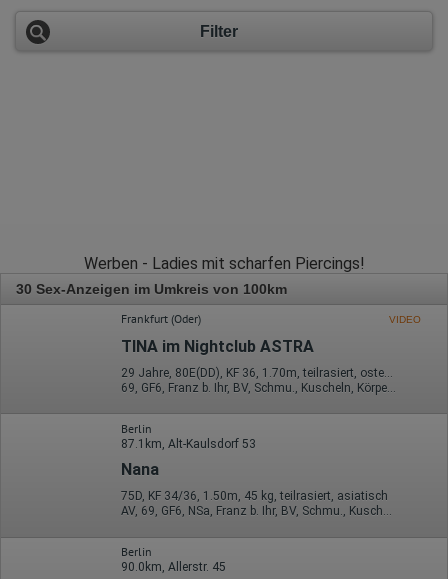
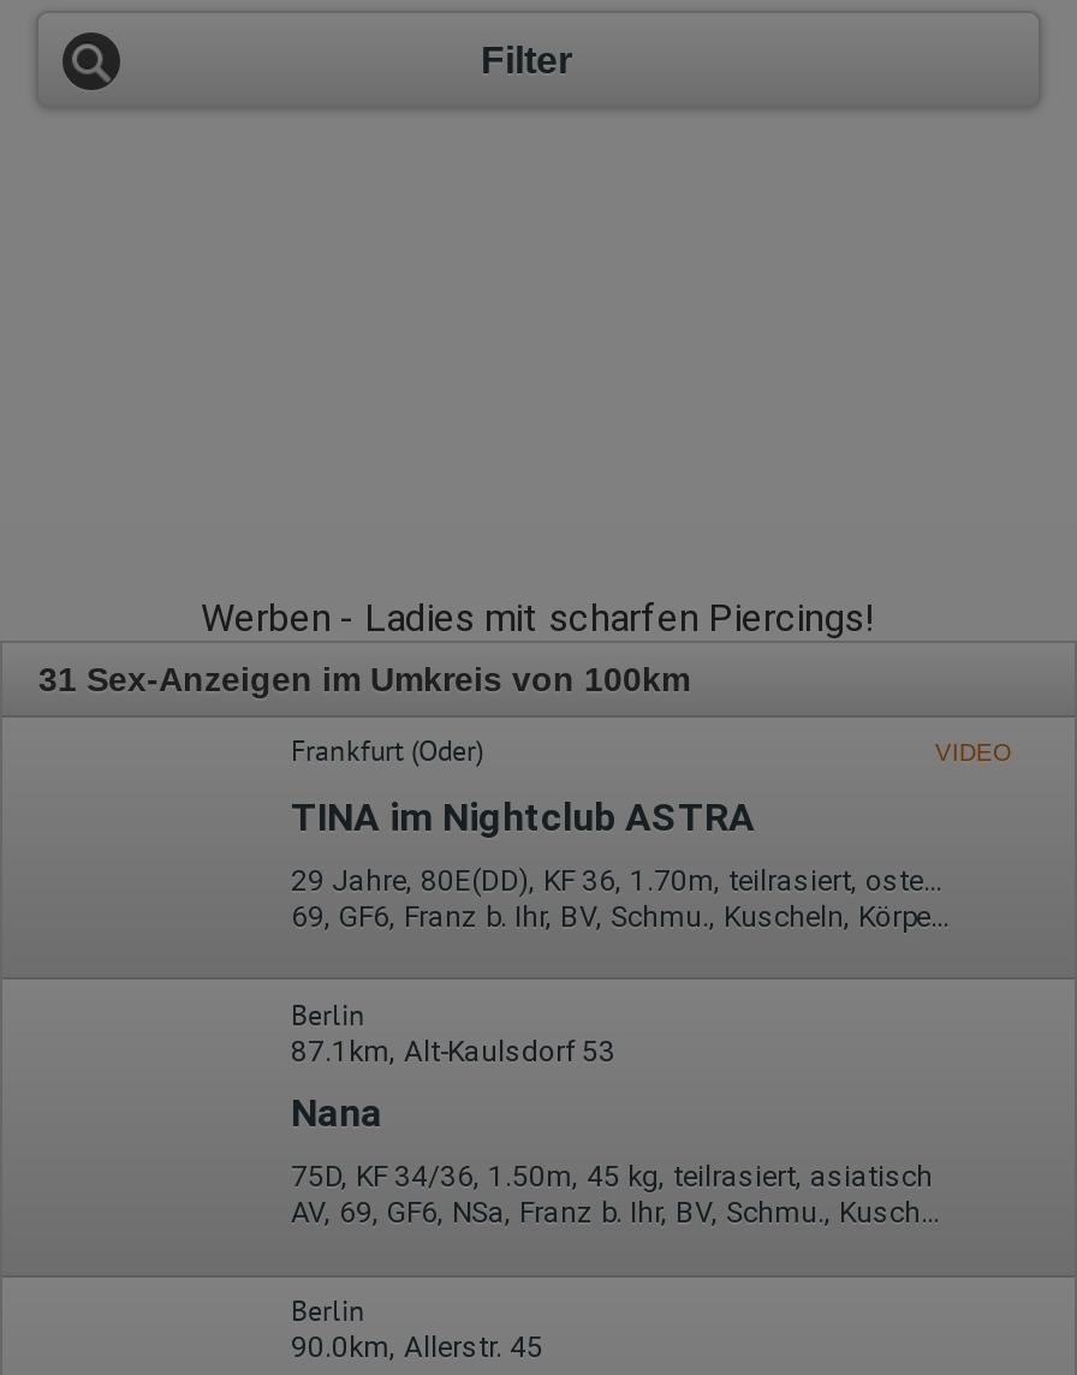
[16,281,287,297] 30 Sex-Anzeigen im Umkreis von 100km -> [38,660,690,699] 31 Sex-Anzeigen im Umkreis von 100km

